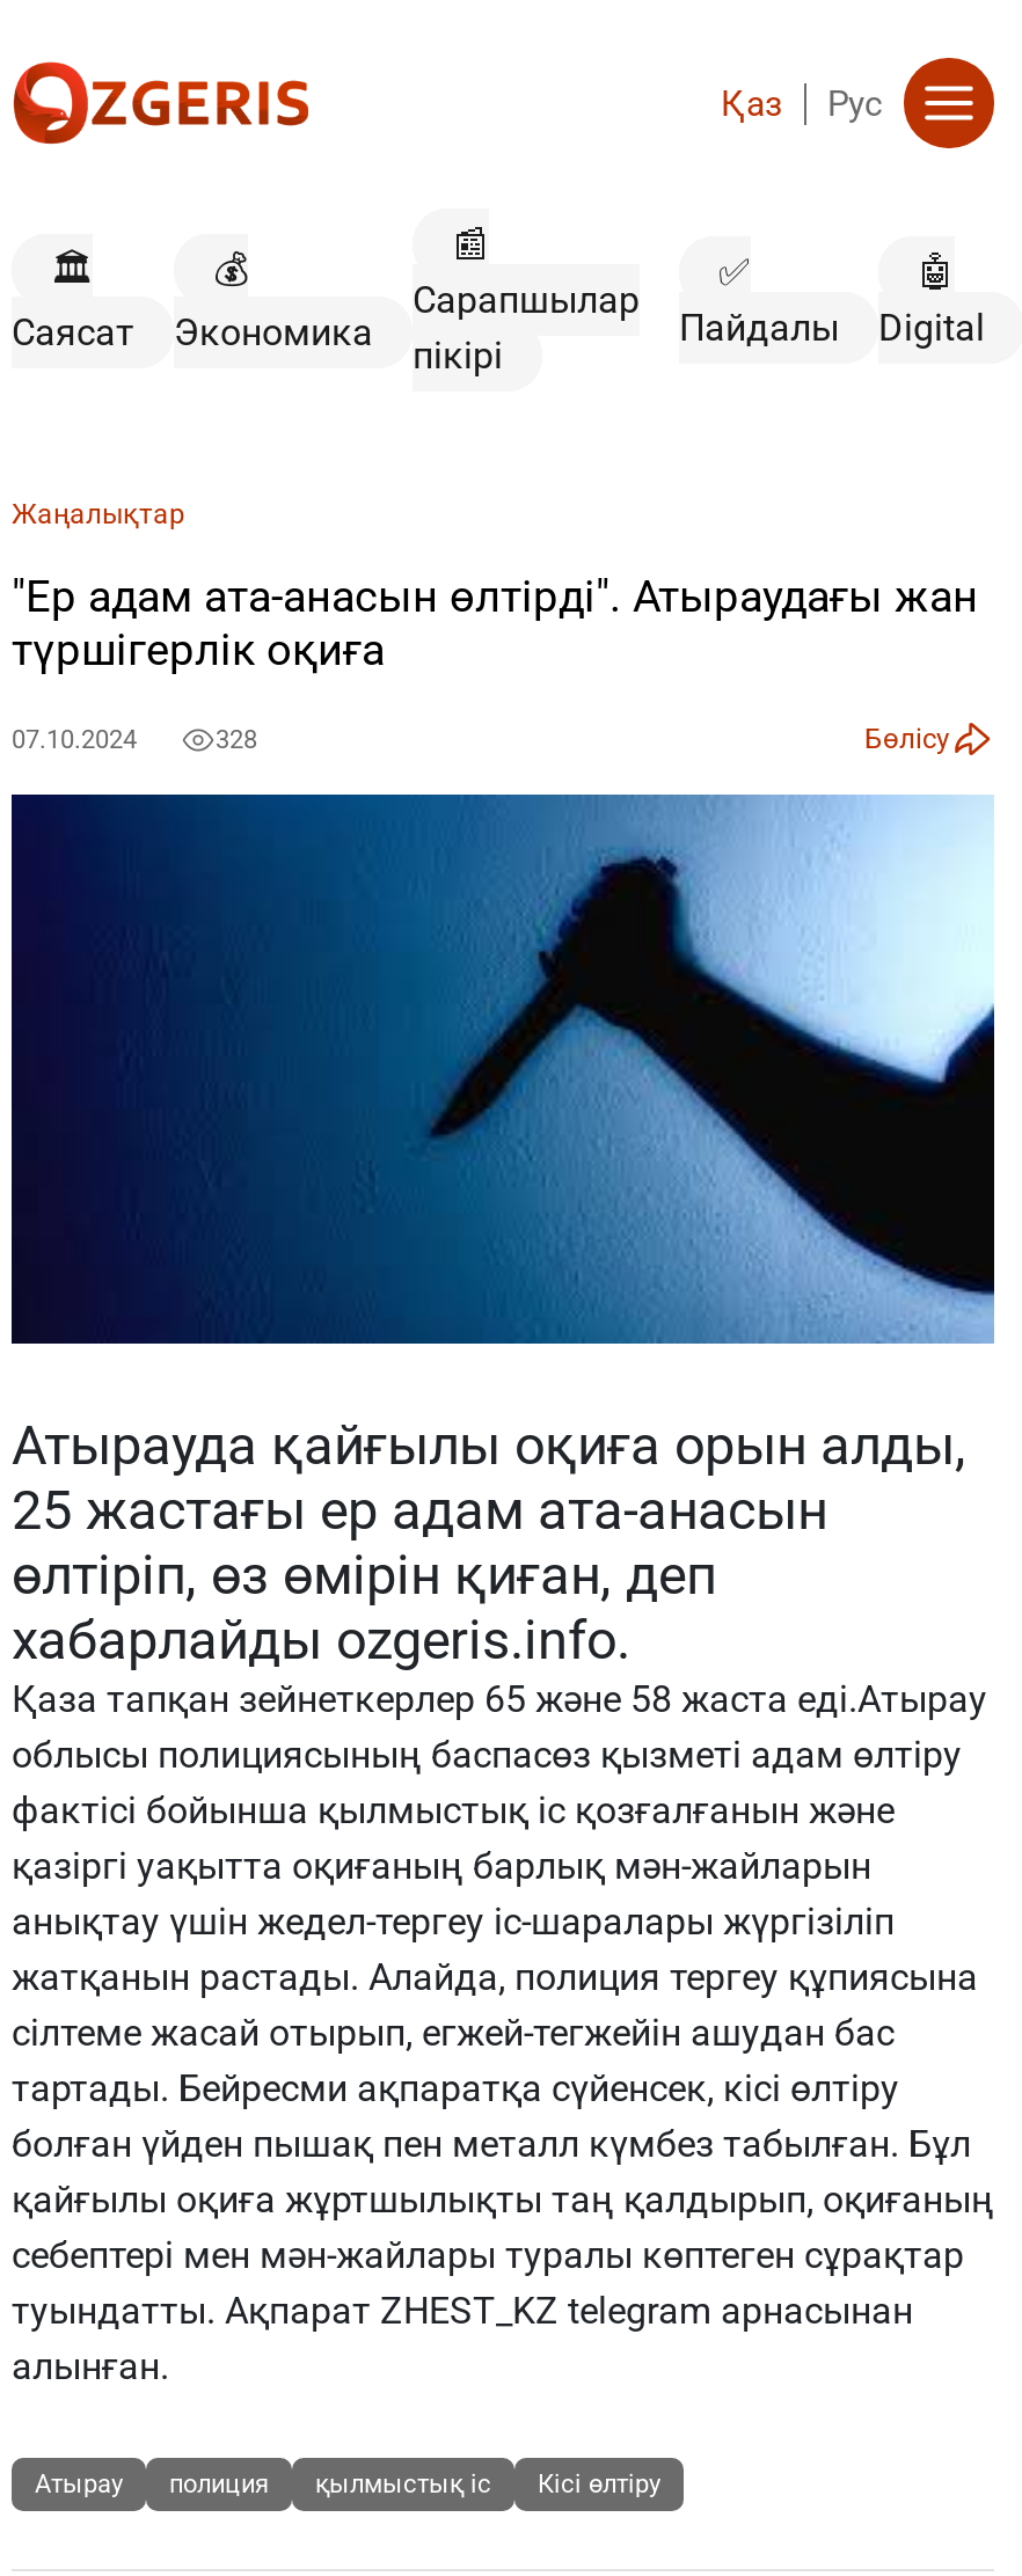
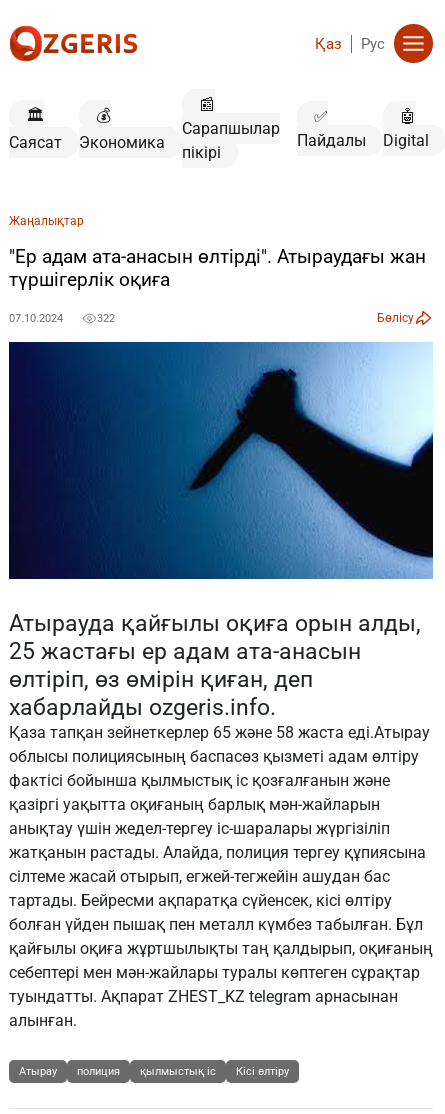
[216,724,257,754] 328 -> [97,311,115,324] 322

